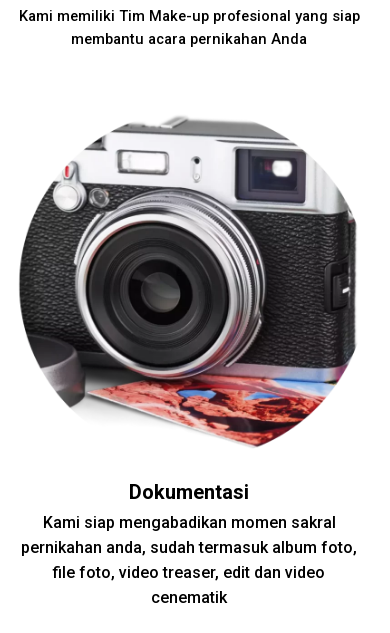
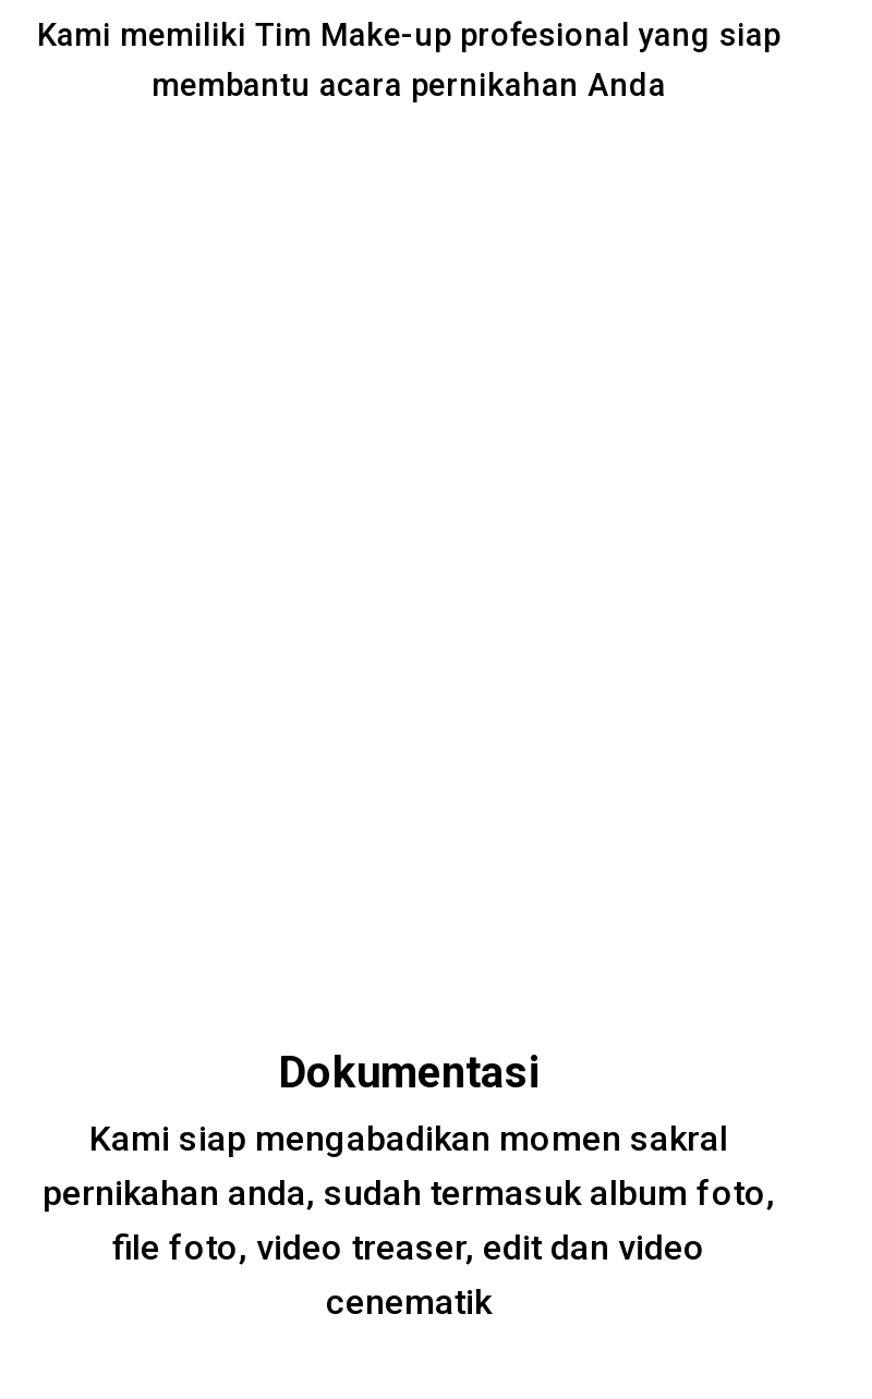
[18,116,357,448] [image] -> none

